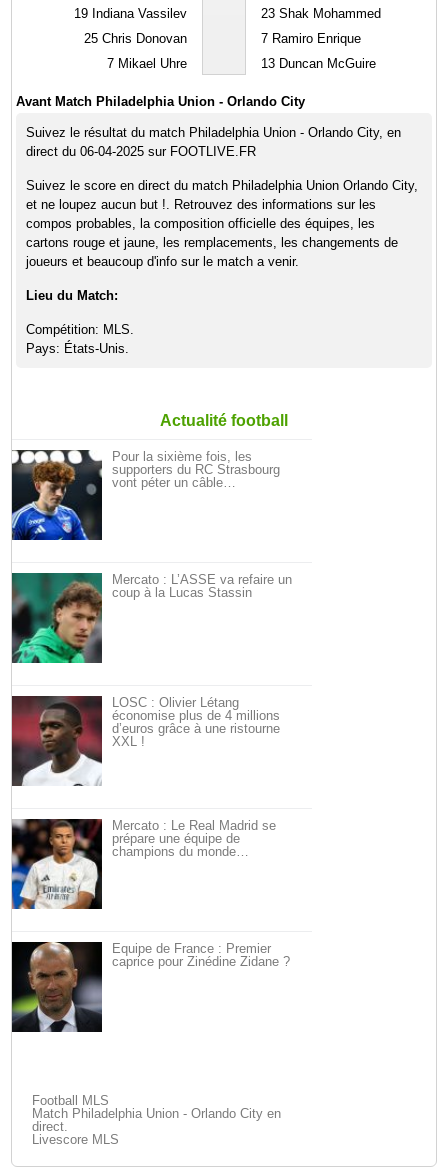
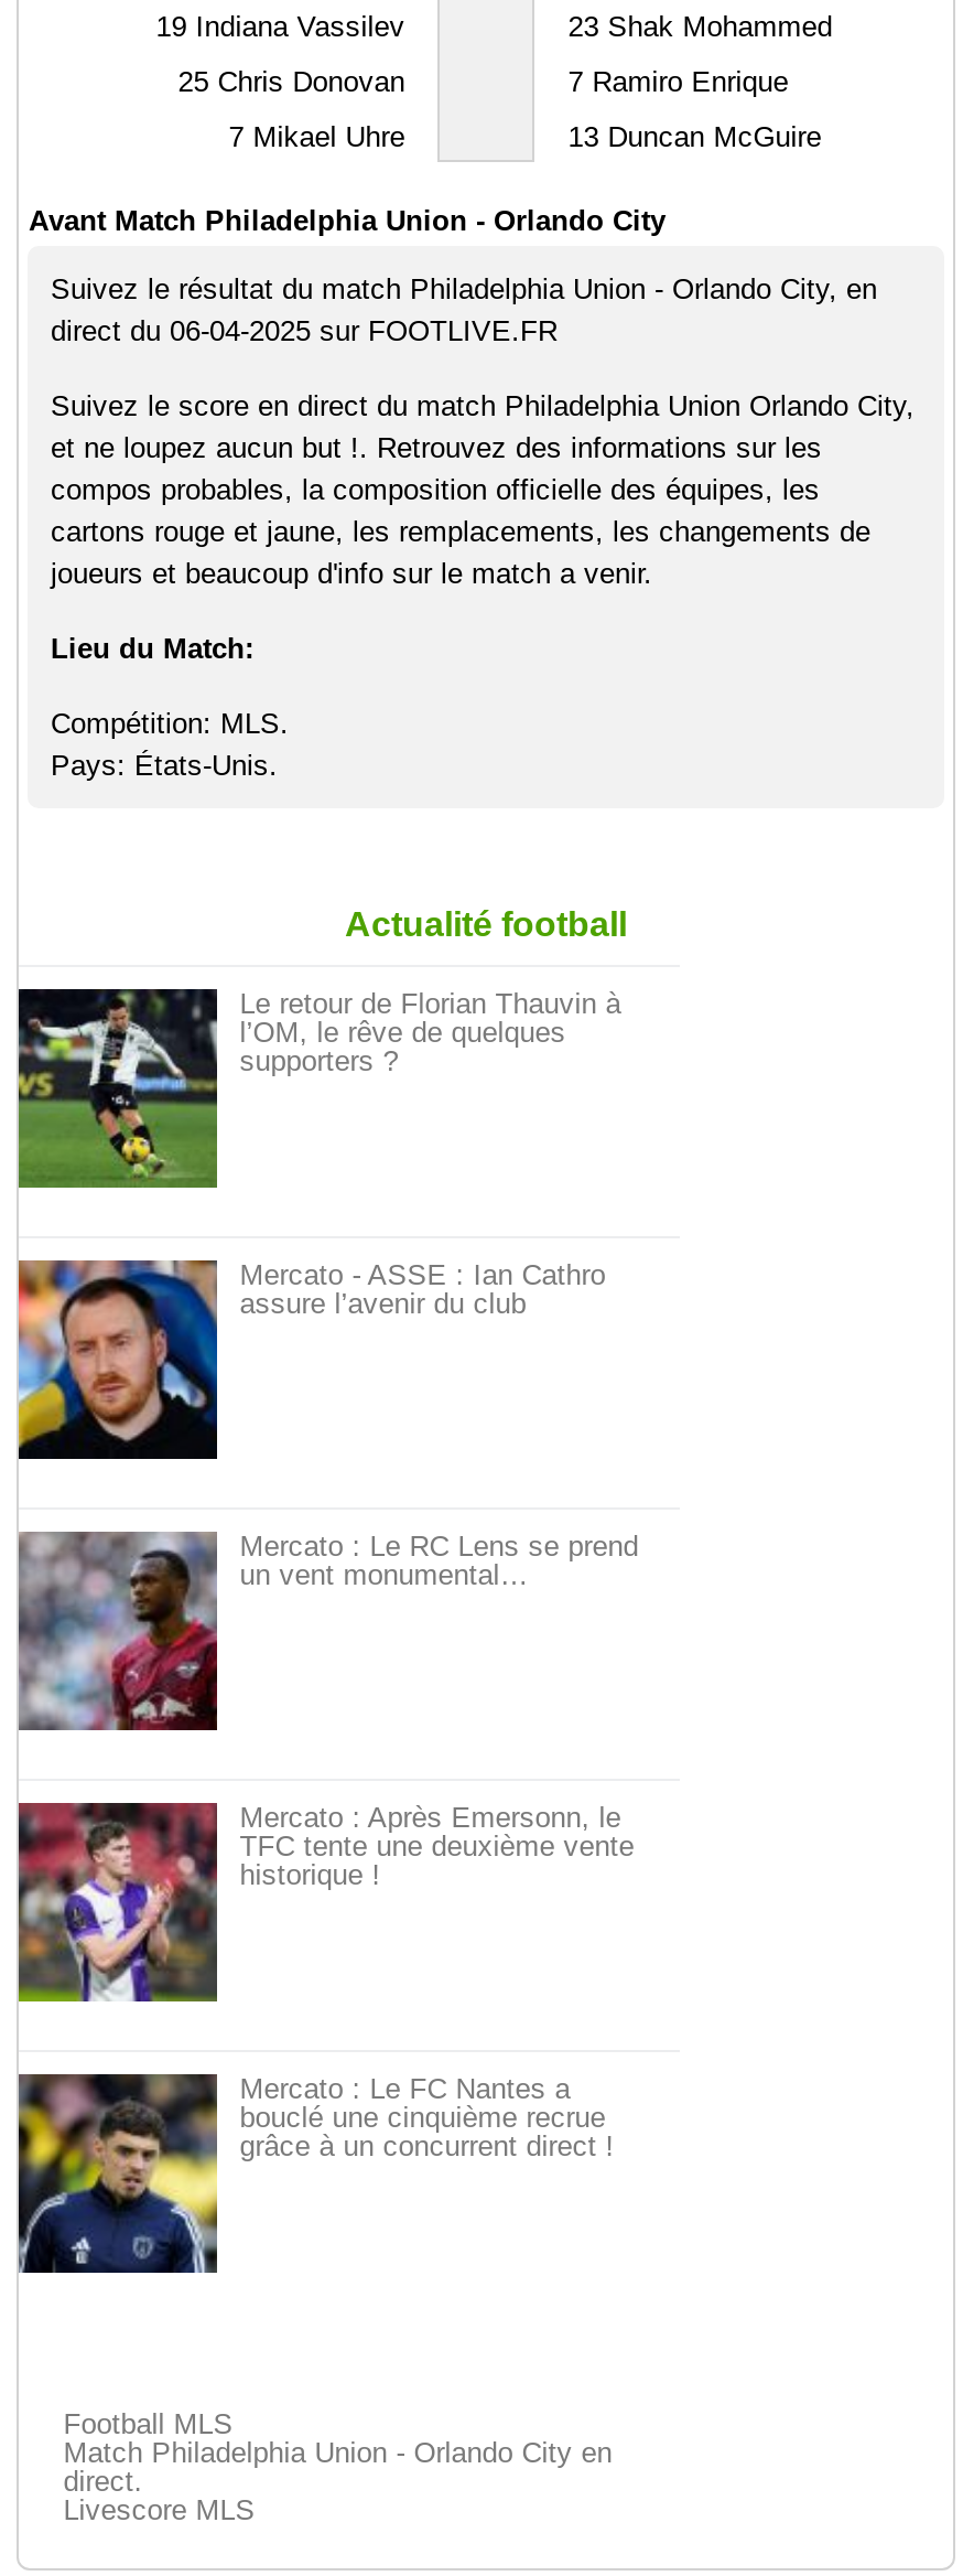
[11,449,280,541] [image] | Pour la sixième fois, les | supporters du RC Strasbourg | vont péter un câble… -> [17,987,621,1190] [image] | Le retour de Florian Thauvin à | l’OM, le rêve de quelques | supporters ?
[11,572,292,664] [image] | Mercato : L’ASSE va refaire un | coup à la Lucas Stassin -> [17,1258,605,1461] [image] | Mercato - ASSE : Ian Cathro | assure l’avenir du club
[12,695,280,786] [image] | LOSC : Olivier Létang | économise plus de 4 millions | d’euros grâce à une ristourne | XXL ! -> [17,1529,638,1732] [image] | Mercato : Le RC Lens se prend | un vent monumental…
[11,818,276,910] [image] | Mercato : Le Real Madrid se | prépare une équipe de | champions du monde… -> [17,1801,634,2004] [image] | Mercato : Après Emersonn, le | TFC tente une deuxième vente | historique !
[11,941,290,1033] [image] | Équipe de France : Premier | caprice pour Zinédine Zidane ? -> [17,2072,614,2275] [image] | Mercato : Le FC Nantes a | bouclé une cinquième recrue | grâce à un concurrent direct !

